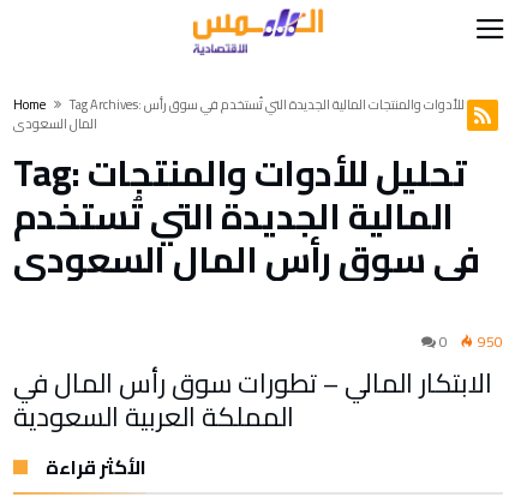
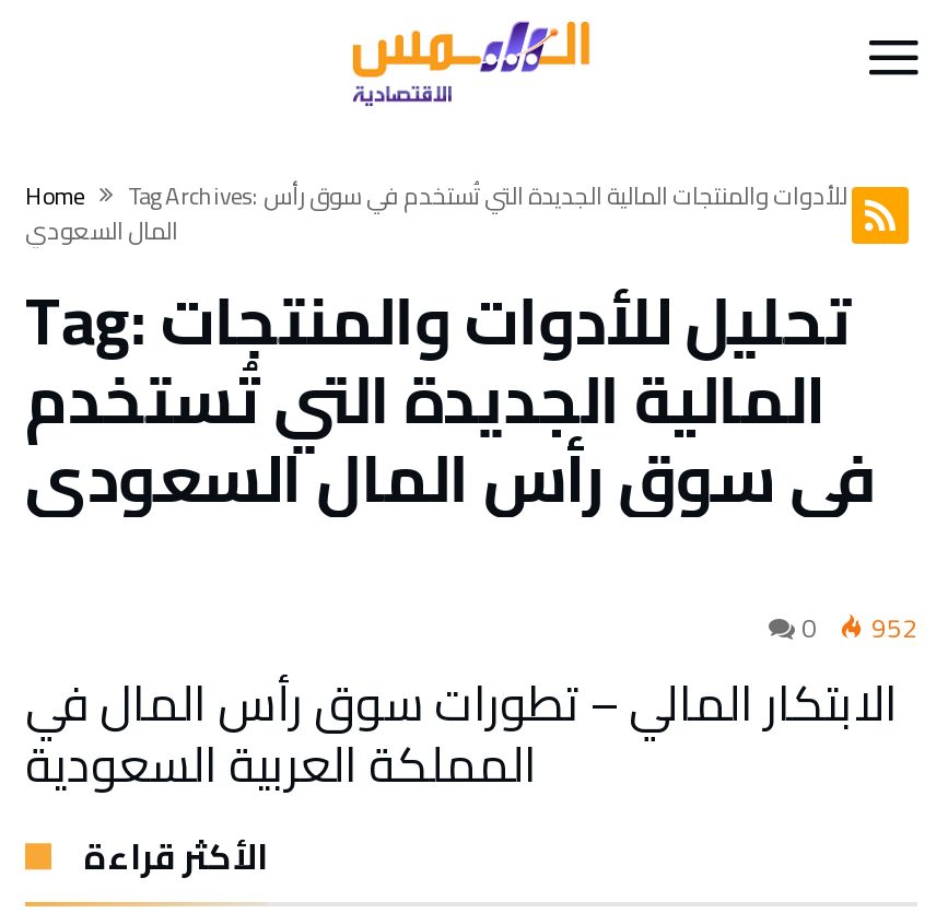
[436,328,503,355] 0 950 -> [795,602,917,653] 0 952

